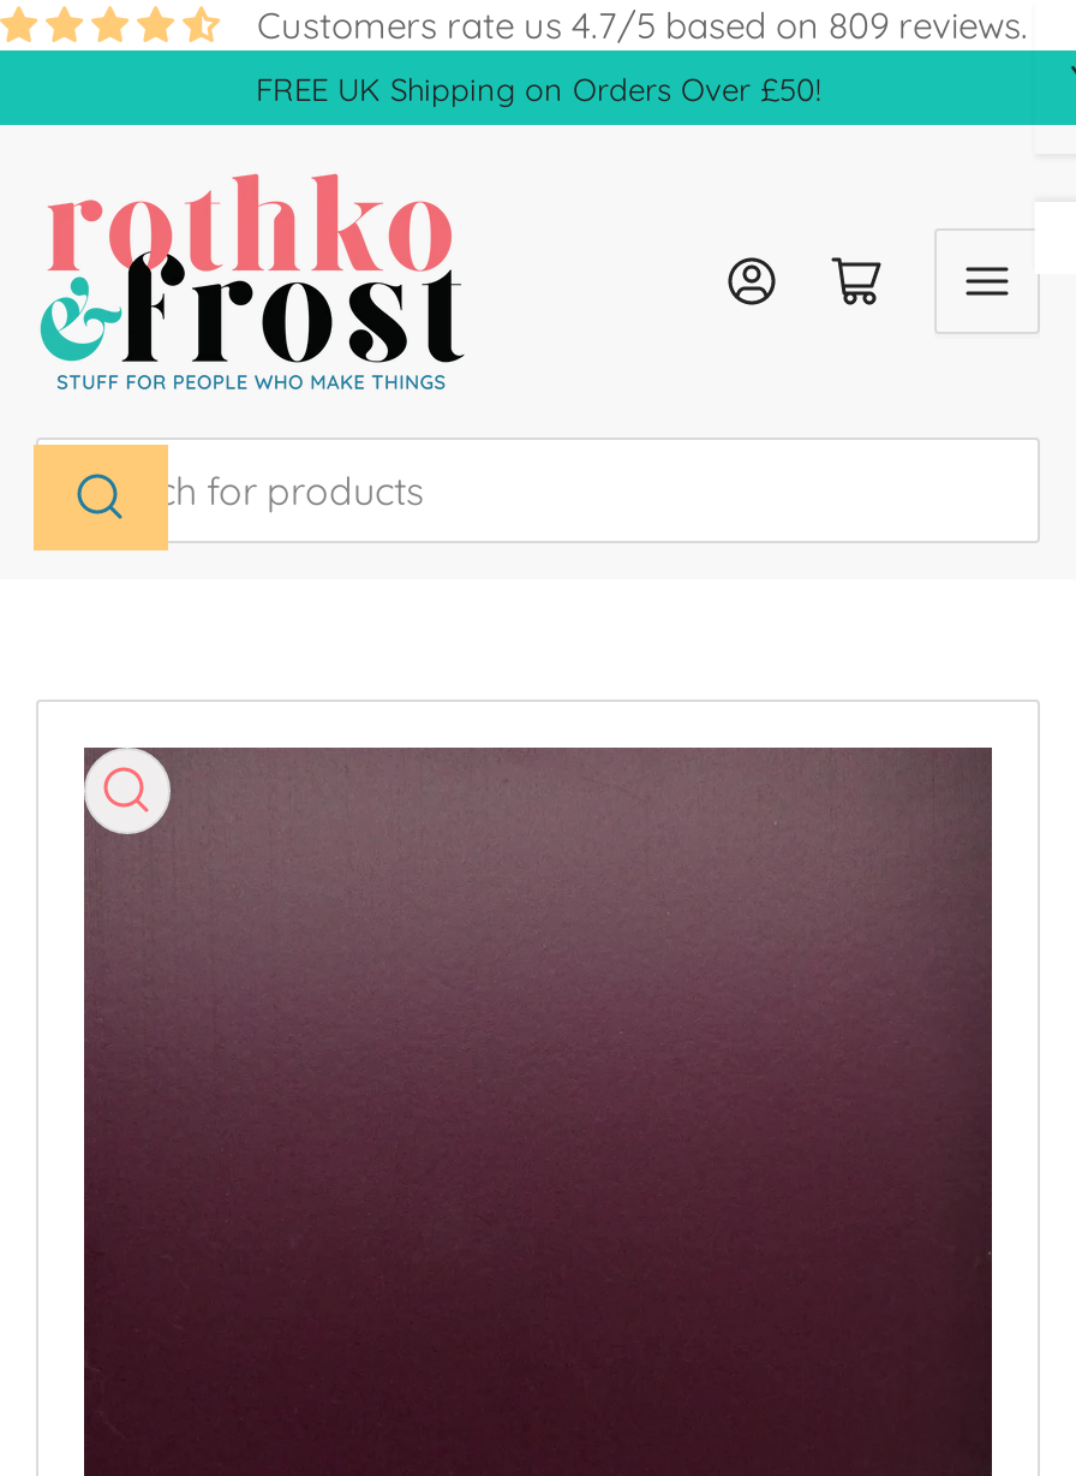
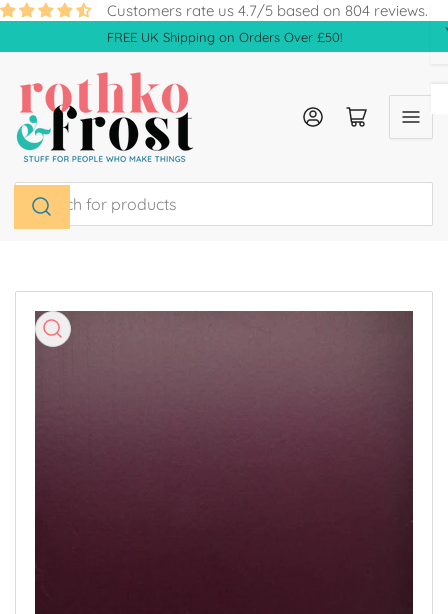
[257,2,1028,48] Customers rate us 4.7/5 based on 809 reviews. -> [107,1,428,20] Customers rate us 4.7/5 based on 804 reviews.

